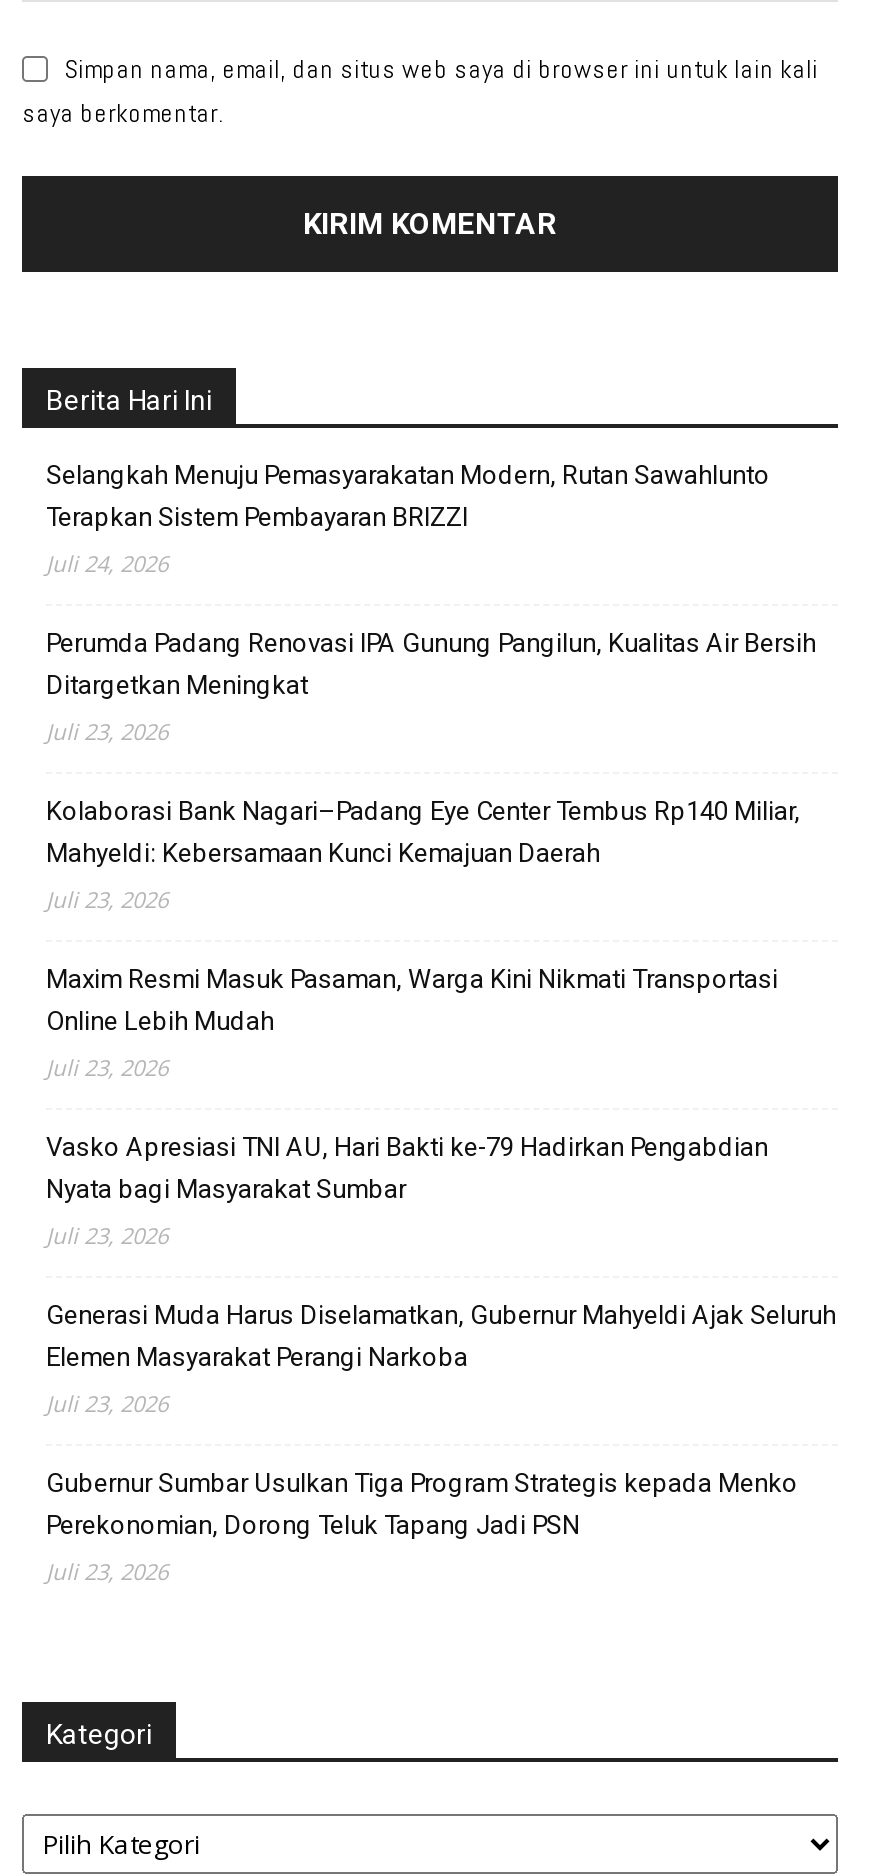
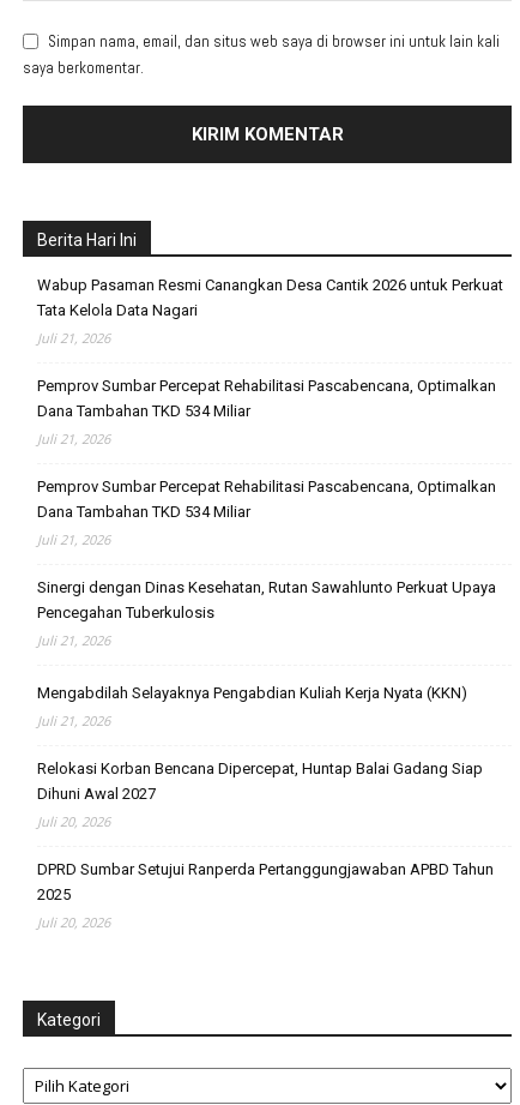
[46,460,770,532] Selangkah Menuju Pemasyarakatan Modern, Rutan Sawahlunto | Terapkan Sistem Pembayaran BRIZZI -> [37,276,503,319] Wabup Pasaman Resmi Canangkan Desa Cantik 2026 untuk Perkuat | Tata Kelola Data Nagari
[46,548,168,578] Juli 24, 2026 -> [37,329,110,346] Juli 21, 2026
[46,628,816,700] Perumda Padang Renovasi IPA Gunung Pangilun, Kualitas Air Bersih | Ditargetkan Meningkat -> [37,376,496,420] Pemprov Sumbar Percepat Rehabilitasi Pascabencana, Optimalkan | Dana Tambahan TKD 534 Miliar
[46,716,168,746] Juli 23, 2026 -> [37,429,110,447] Juli 21, 2026
[46,796,800,868] Kolaborasi Bank Nagari–Padang Eye Center Tembus Rp140 Miliar, | Mahyeldi: Kebersamaan Kunci Kemajuan Daerah -> [37,477,496,520] Pemprov Sumbar Percepat Rehabilitasi Pascabencana, Optimalkan | Dana Tambahan TKD 534 Miliar
[46,884,168,914] Juli 23, 2026 -> [37,530,110,548] Juli 21, 2026
[46,964,778,1036] Maxim Resmi Masuk Pasaman, Warga Kini Nikmati Transportasi | Online Lebih Mudah -> [37,578,496,621] Sinergi dengan Dinas Kesehatan, Rutan Sawahlunto Perkuat Upaya | Pencegahan Tuberkulosis
[46,1052,168,1082] Juli 23, 2026 -> [37,631,110,649] Juli 21, 2026
[46,1132,768,1204] Vasko Apresiasi TNI AU, Hari Bakti ke-79 Hadirkan Pengabdian | Nyata bagi Masyarakat Sumbar -> [37,684,467,702] Mengabdilah Selayaknya Pengabdian Kuliah Kerja Nyata (KKN)
[46,1220,168,1250] Juli 23, 2026 -> [37,711,110,729] Juli 21, 2026
[46,1300,836,1372] Generasi Muda Harus Diselamatkan, Gubernur Mahyeldi Ajak Seluruh | Elemen Masyarakat Perangi Narkoba -> [37,759,483,802] Relokasi Korban Bencana Dipercepat, Huntap Balai Gadang Siap | Dihuni Awal 2027
[46,1388,168,1418] Juli 23, 2026 -> [37,812,110,830] Juli 20, 2026
[46,1468,798,1540] Gubernur Sumbar Usulkan Tiga Program Strategis kepada Menko | Perekonomian, Dorong Teluk Tapang Jadi PSN -> [37,860,494,903] DPRD Sumbar Setujui Ranperda Pertanggungjawaban APBD Tahun | 2025
[46,1556,168,1586] Juli 23, 2026 -> [37,913,110,931] Juli 20, 2026

